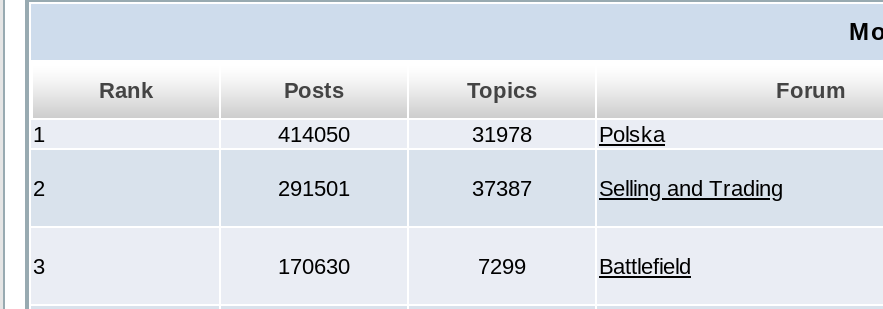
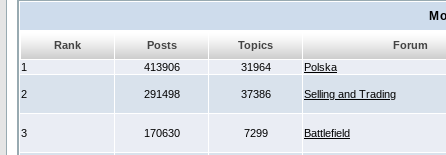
[278,122,350,146] 414050 -> [143,61,179,73] 413906
[472,122,532,146] 31978 -> [240,61,270,73] 31964
[278,176,350,200] 291501 -> [143,88,179,100] 291498
[472,176,532,200] 37387 -> [240,88,270,100] 37386

